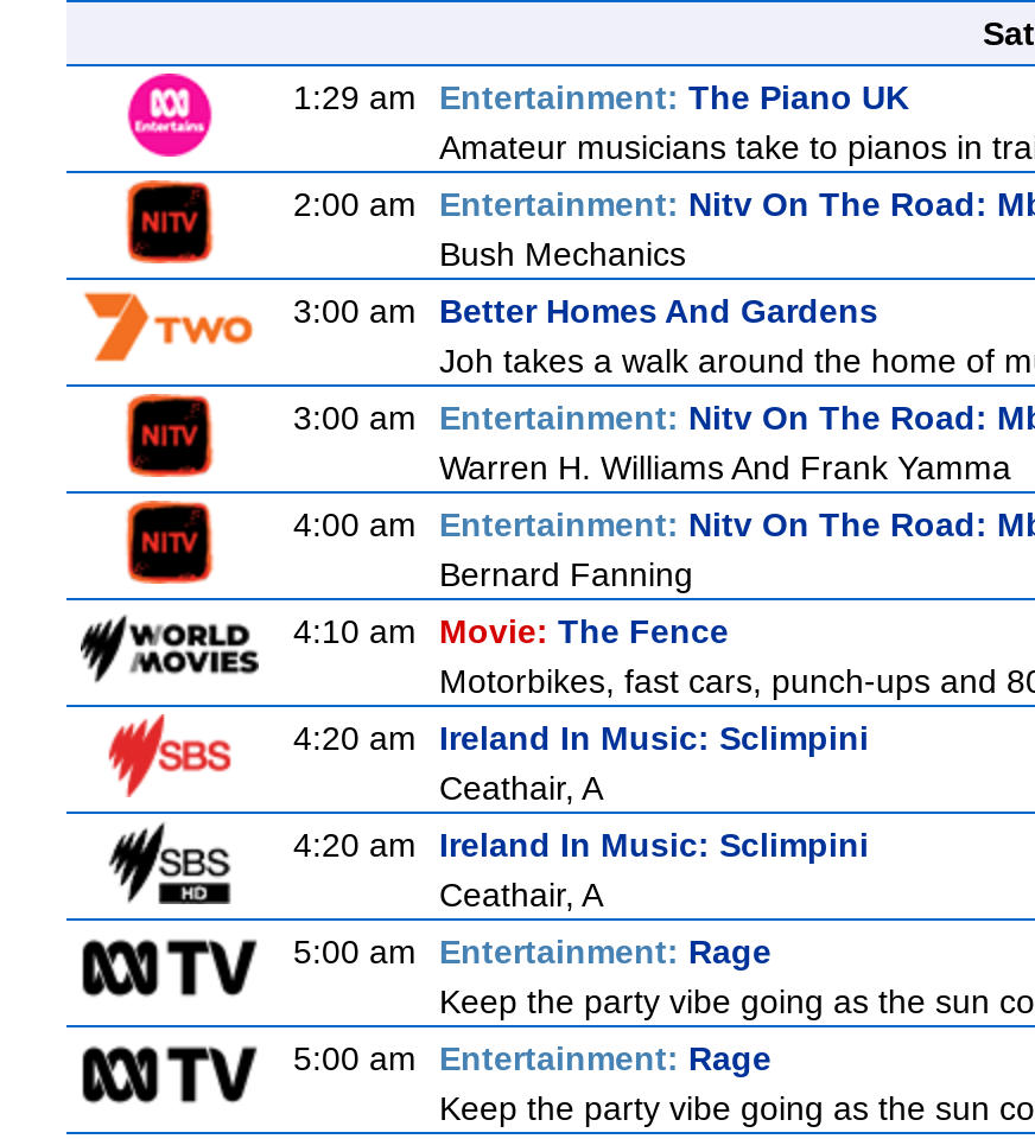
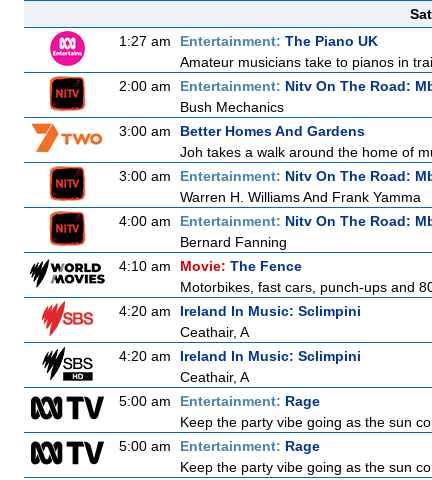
[293,78,909,116] 1:29 am Entertainment: The Piano UK -> [119,33,378,49] 1:27 am Entertainment: The Piano UK

